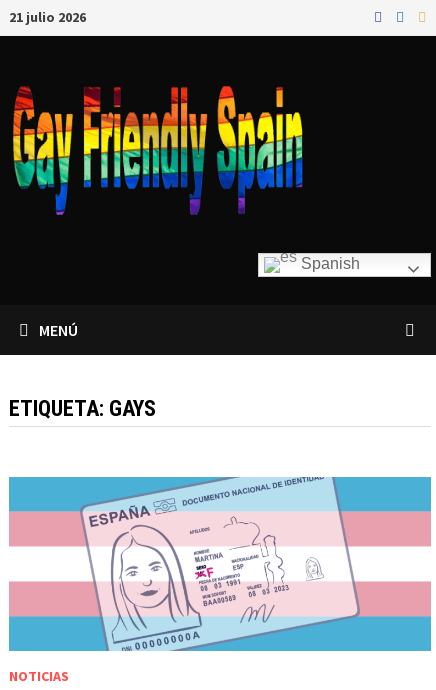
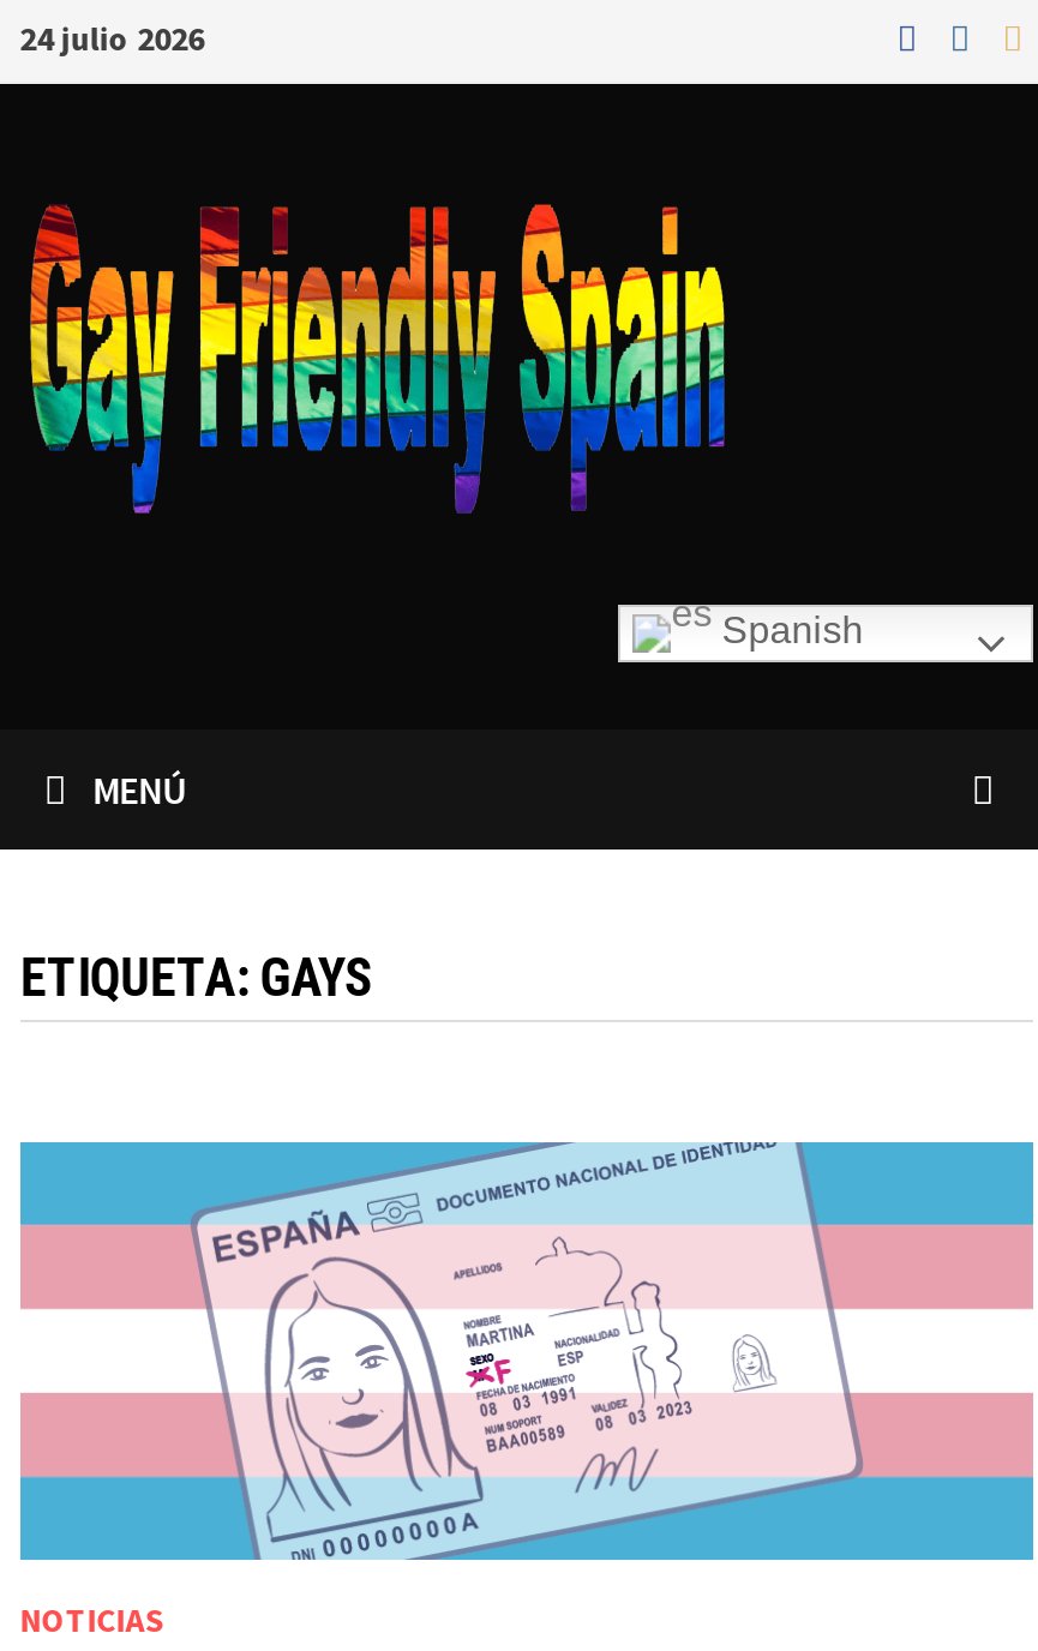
[9,8,86,26] 21 julio 2026 -> [20,17,205,60] 24 julio 2026

